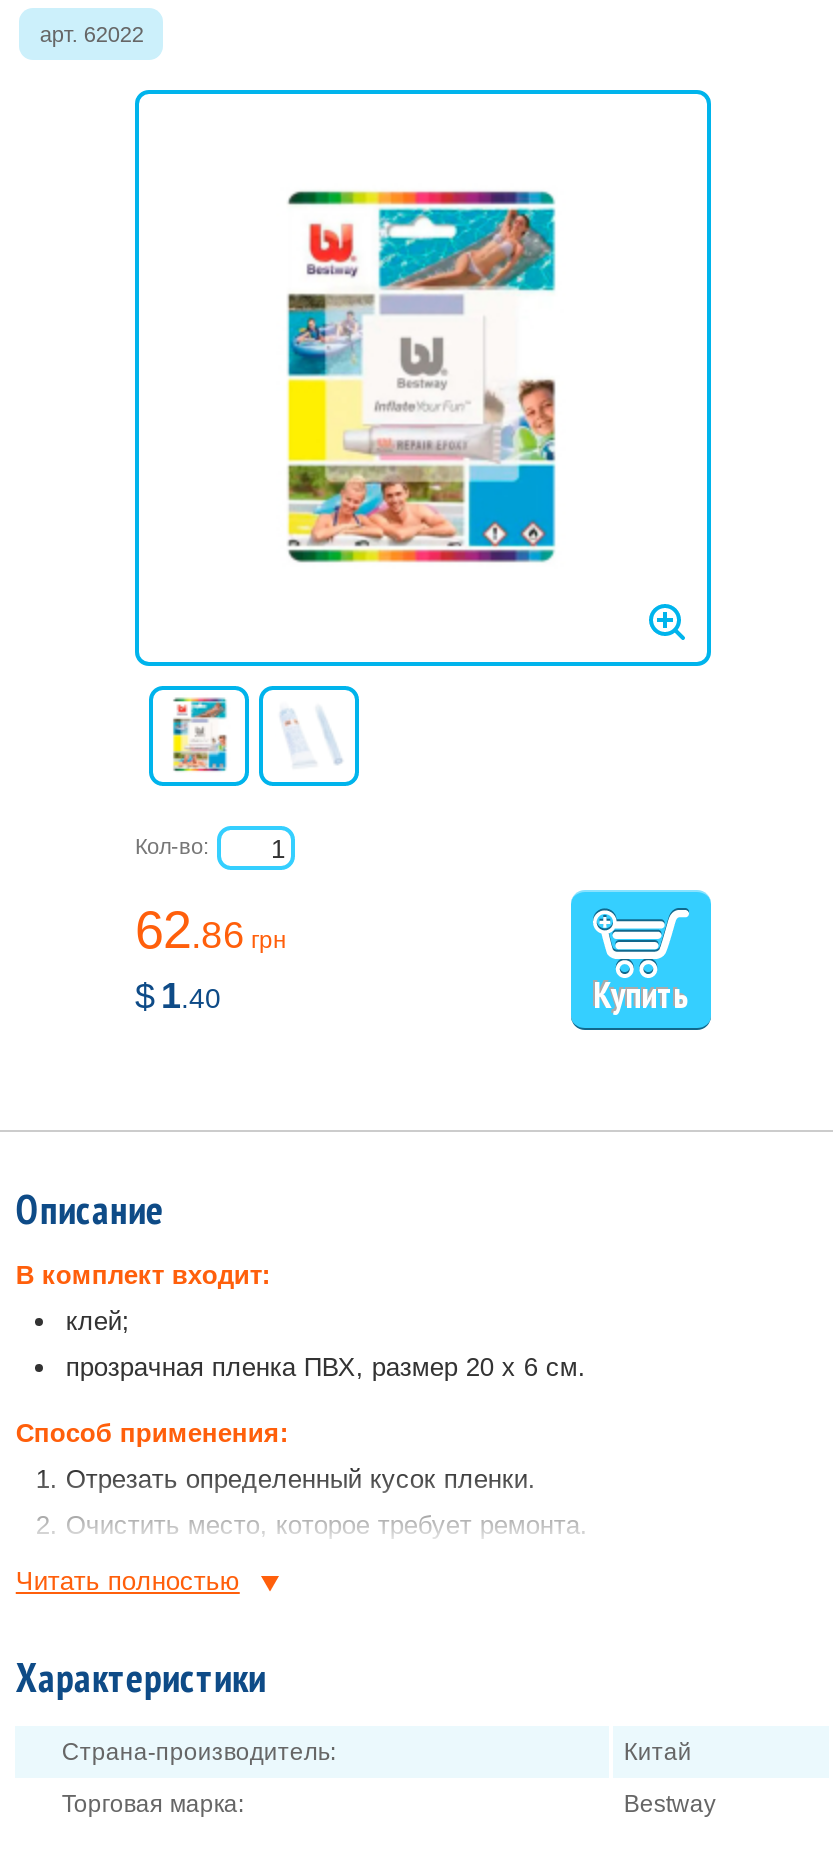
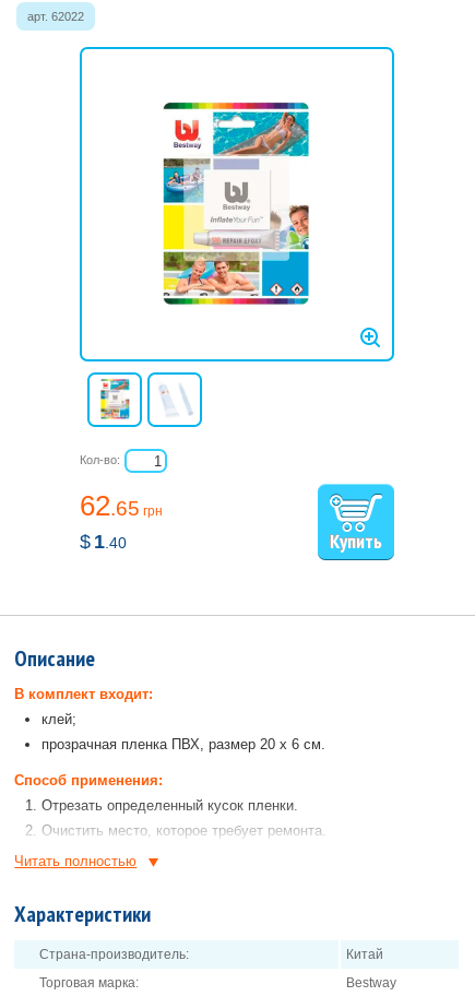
[135,900,287,960] 62.86 грн -> [80,489,163,522] 62.65 грн

